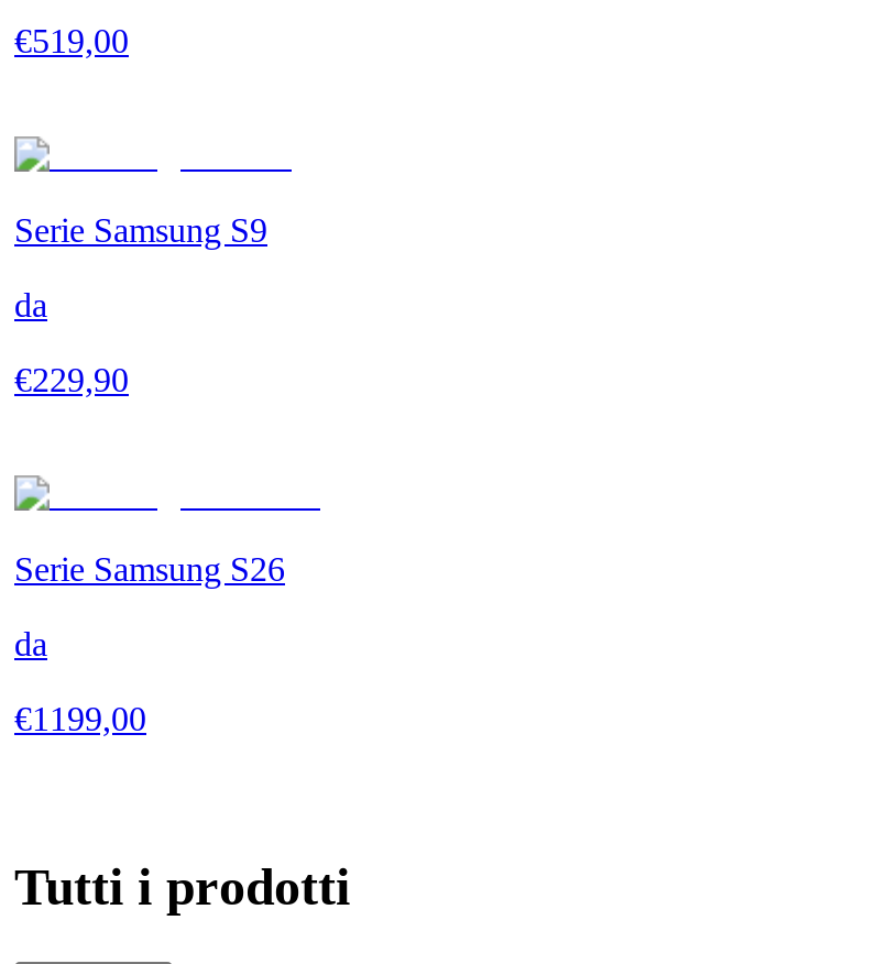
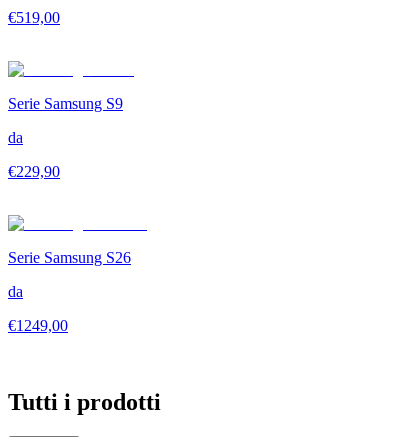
[14,699,146,737] €1199,00 -> [8,317,68,334] €1249,00

